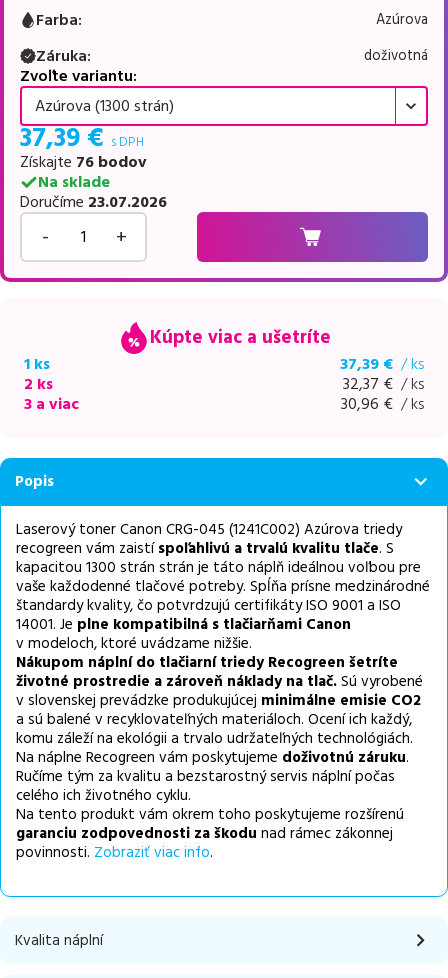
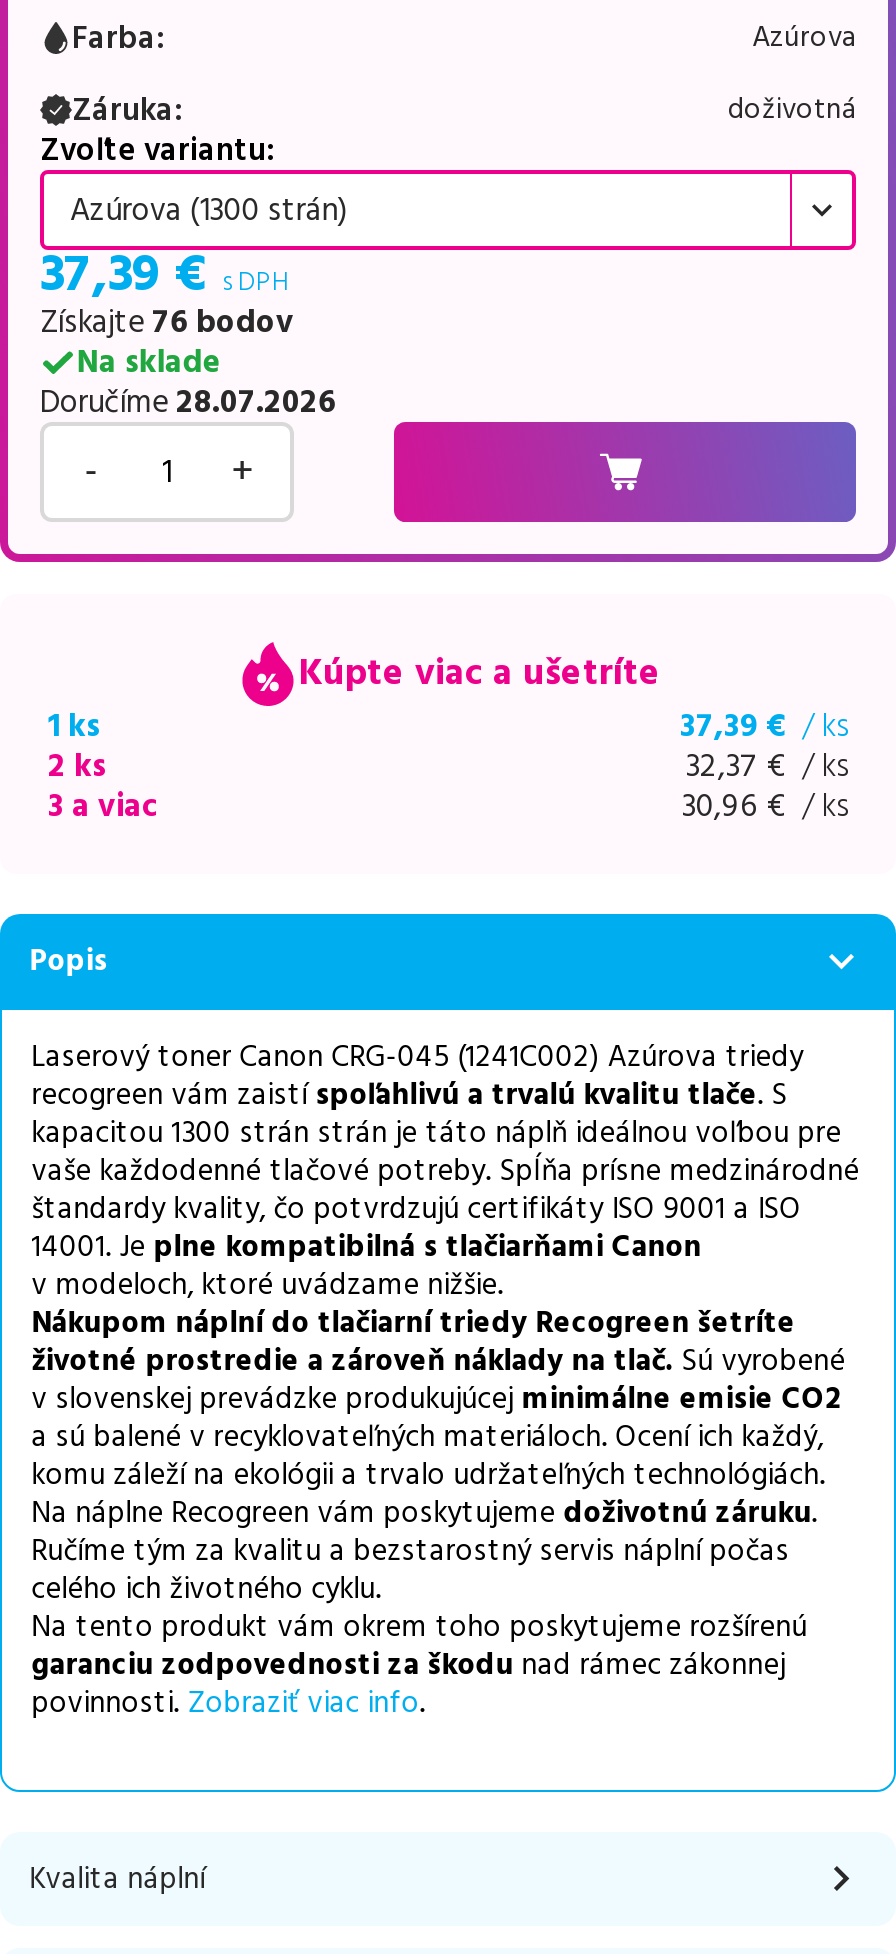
[20,191,167,213] Doručíme 23.07.2026 -> [40,380,336,424] Doručíme 28.07.2026

